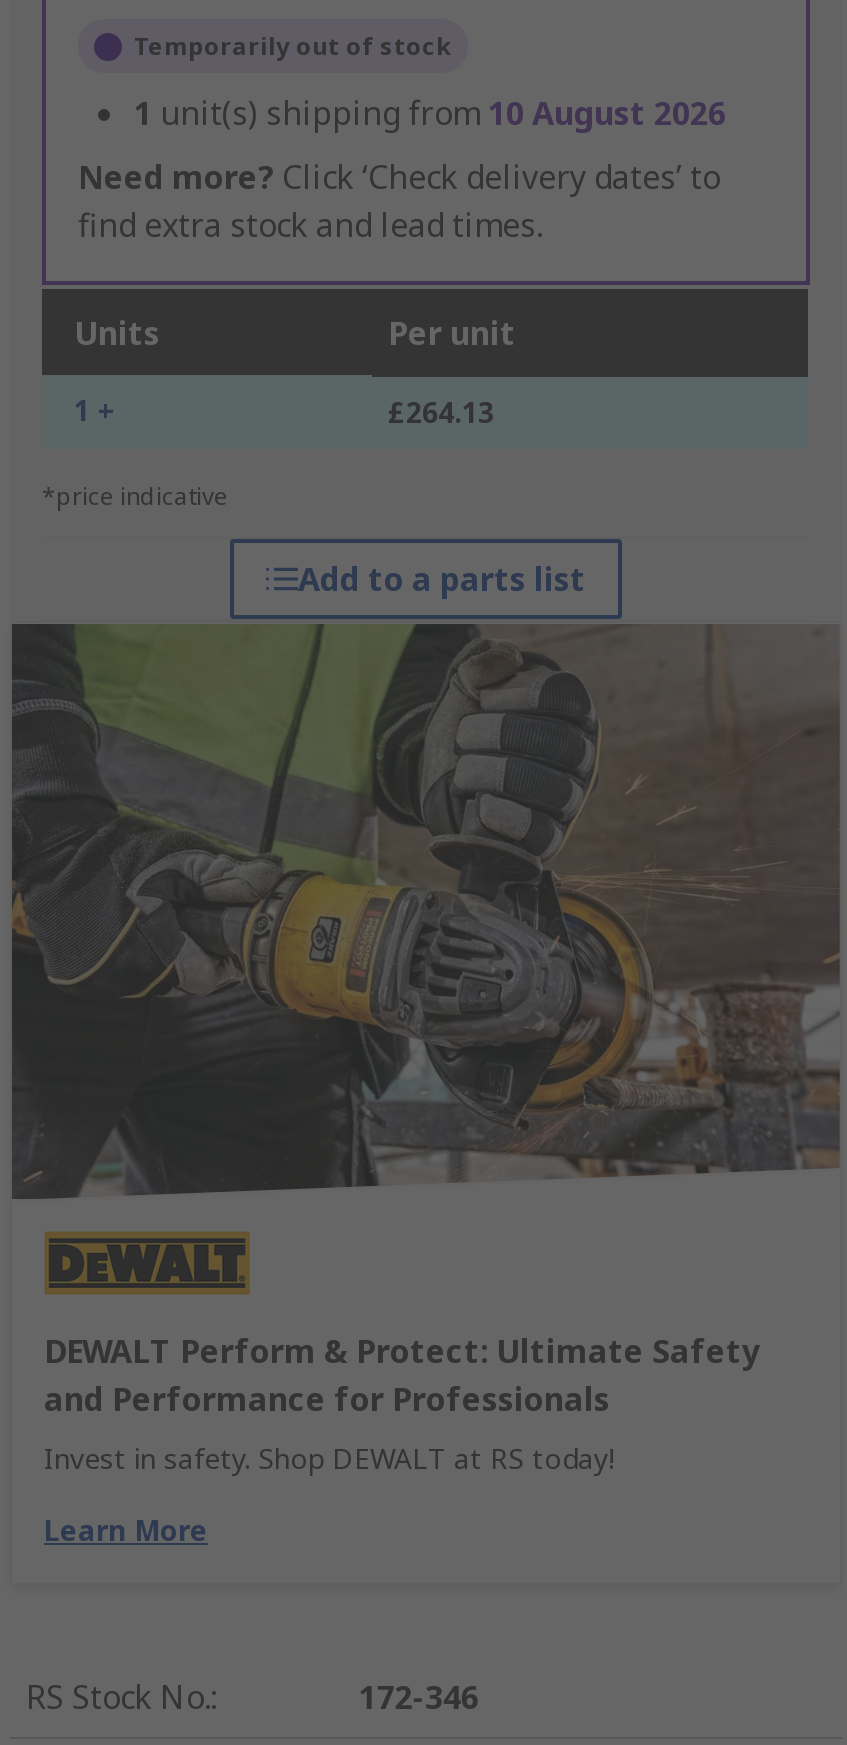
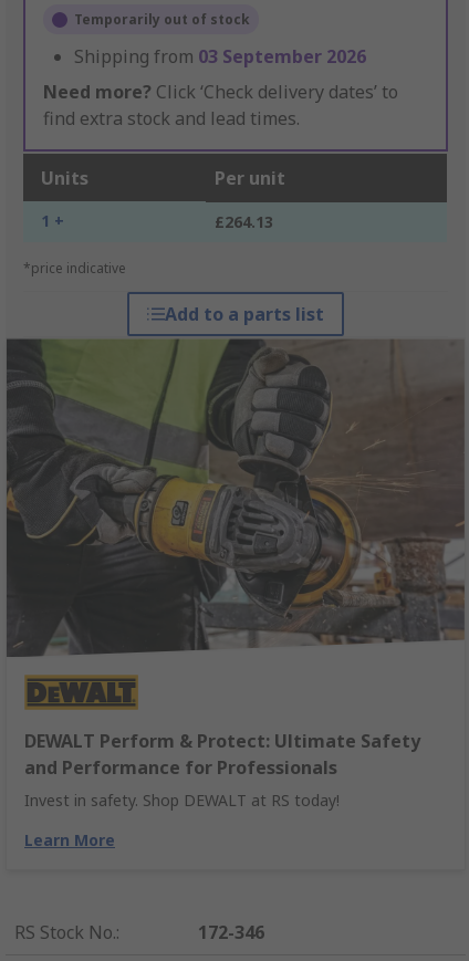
[134,92,726,136] 1 unit(s) shipping from 10 August 2026 -> [74,45,366,69] Shipping from 03 September 2026

